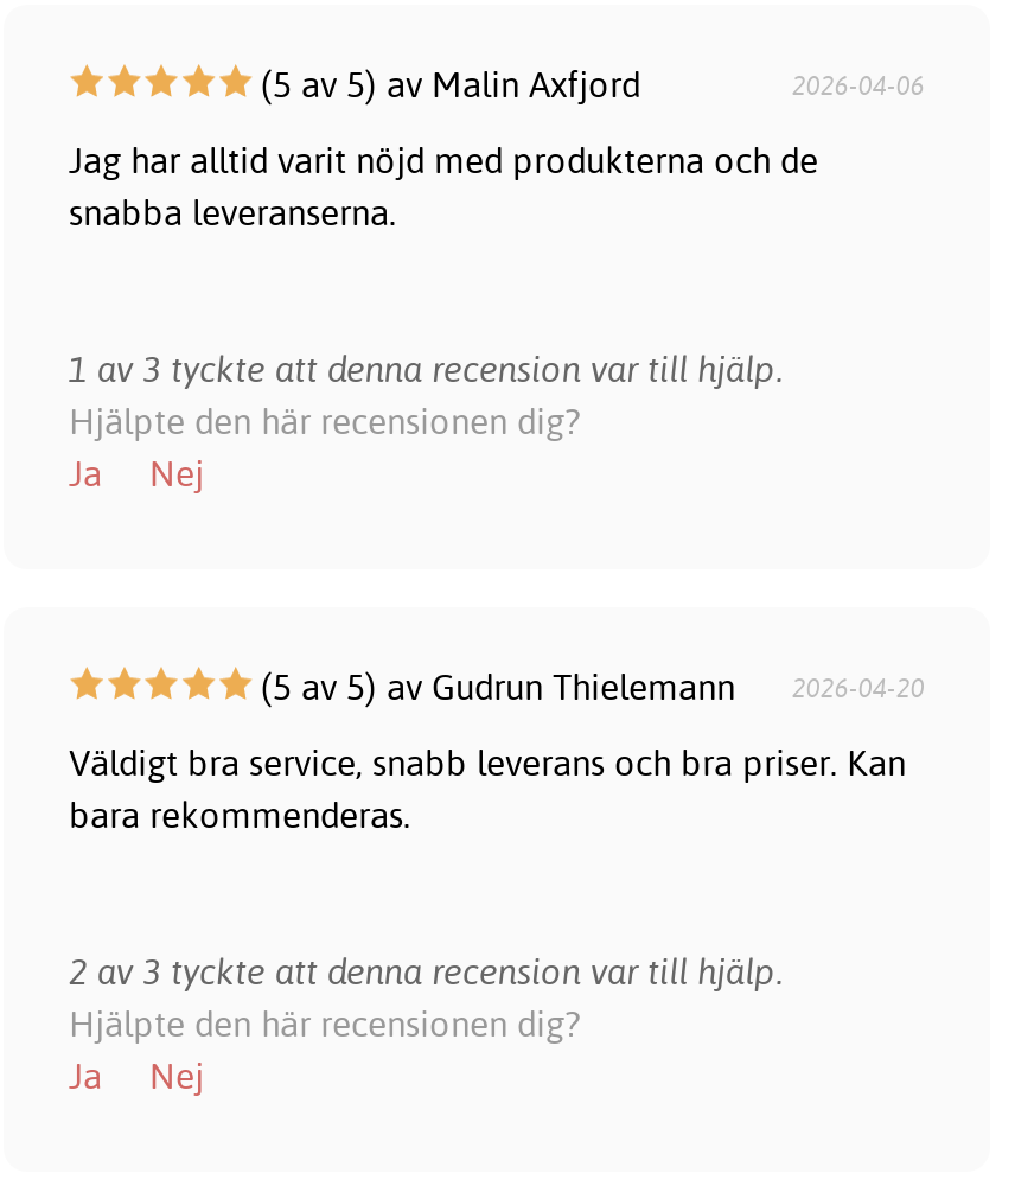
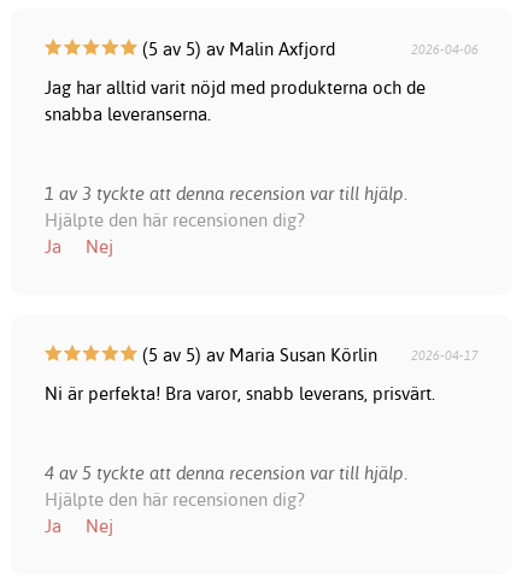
[251,663,925,708] (5 av 5) av Gudrun Thielemann | 2026-04-20 -> [137,343,479,366] (5 av 5) av Maria Susan Körlin | 2026-04-17
[69,739,906,836] Väldigt bra service, snabb leverans och bra priser. Kan | bara rekommenderas. -> [44,381,435,404] Ni är perfekta! Bra varor, snabb leverans, prisvärt.
[69,948,783,993] 2 av 3 tyckte att denna recension var till hjälp. -> [44,461,407,484] 4 av 5 tyckte att denna recension var till hjälp.

